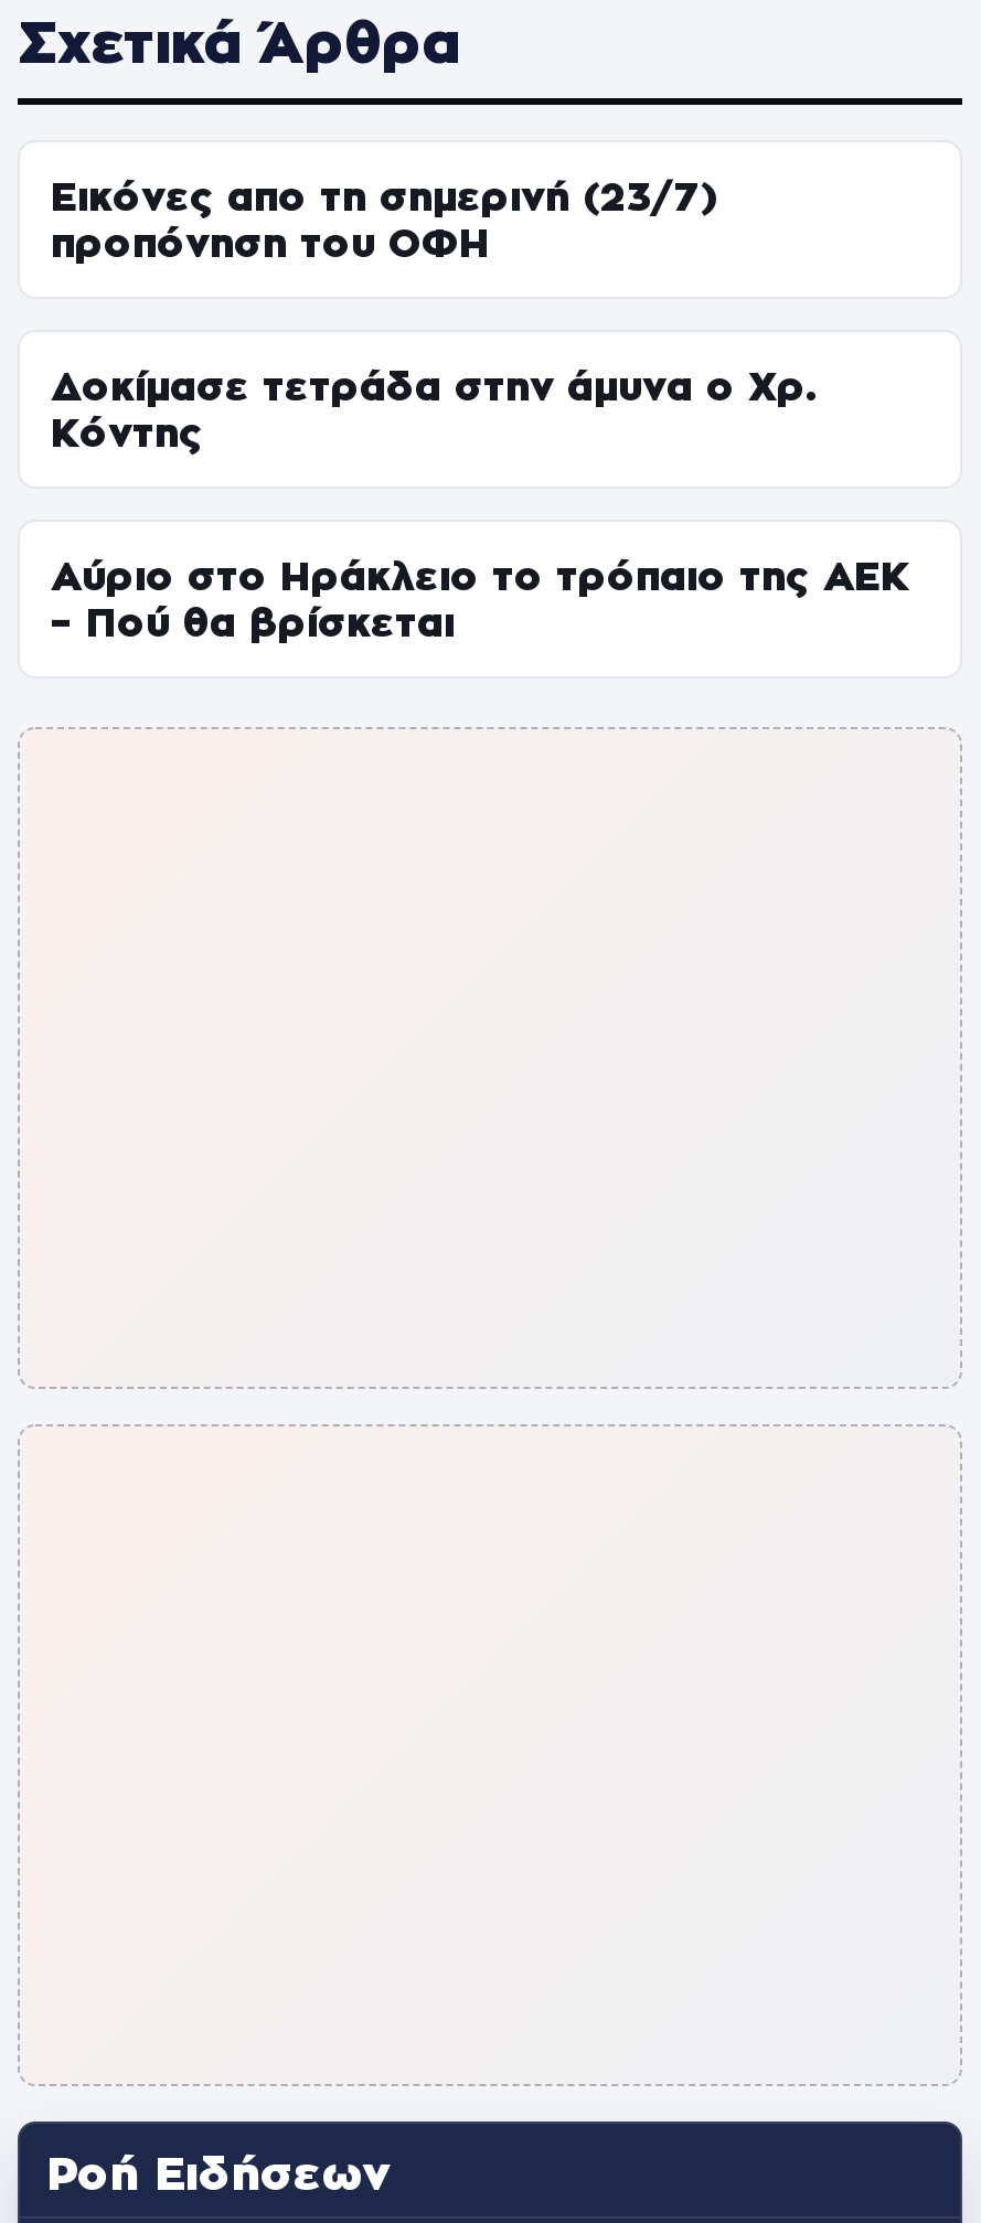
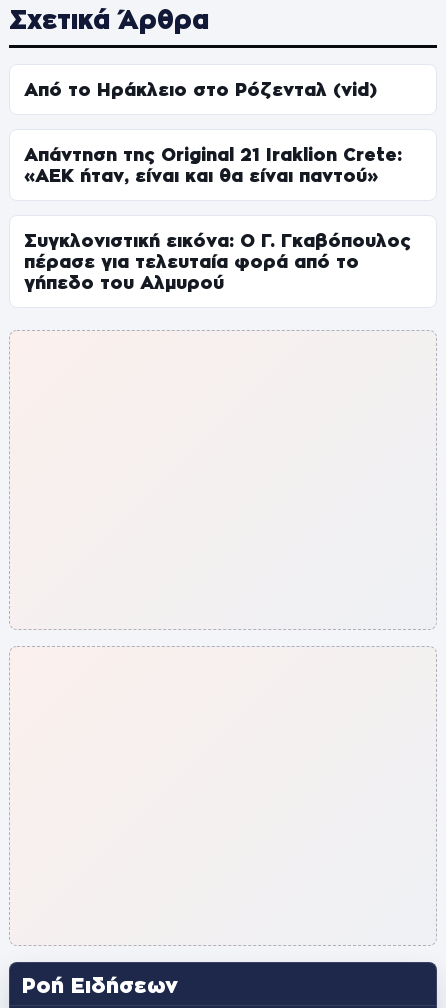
[51,175,717,264] Εικόνες απο τη σημερινή (23/7) | προπόνηση του ΟΦΗ -> [24,80,377,99] Από το Ηράκλειο στο Ρόζενταλ (vid)
[51,365,817,453] Δοκίμασε τετράδα στην άμυνα ο Χρ. | Κόντης -> [24,145,402,185] Απάντηση της Original 21 Iraklion Crete: | «ΑΕΚ ήταν, είναι και θα είναι παντού»
[51,555,909,643] Αύριο στο Ηράκλειο το τρόπαιο της ΑΕΚ | – Πού θα βρίσκεται -> [24,231,411,292] Συγκλονιστική εικόνα: Ο Γ. Γκαβόπουλος | πέρασε για τελευταία φορά από το | γήπεδο του Αλμυρού

